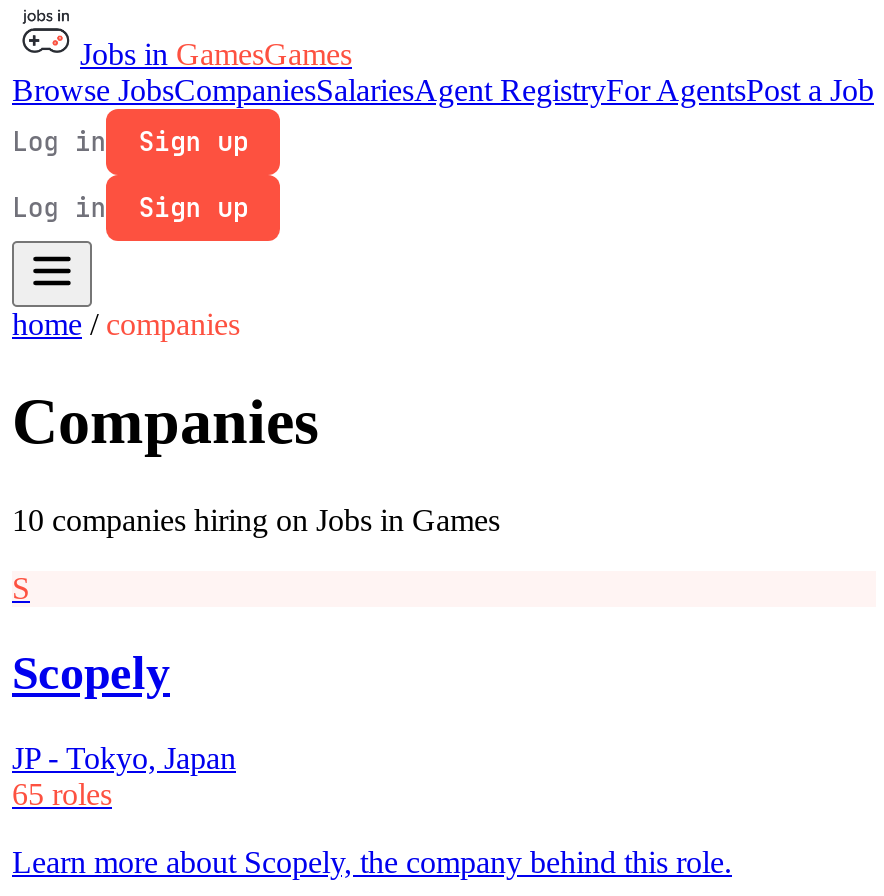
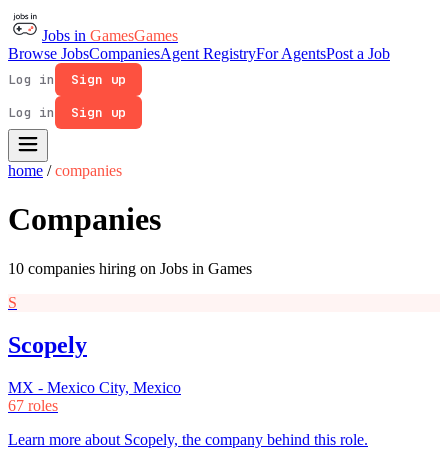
[12,73,874,107] Browse JobsCompaniesSalariesAgent RegistryFor AgentsPost a Job -> [8,45,390,62] Browse JobsCompaniesAgent RegistryFor AgentsPost a Job
[12,740,236,810] JP - Tokyo, Japan | 65 roles -> [8,379,181,414] MX - Mexico City, Mexico | 67 roles

